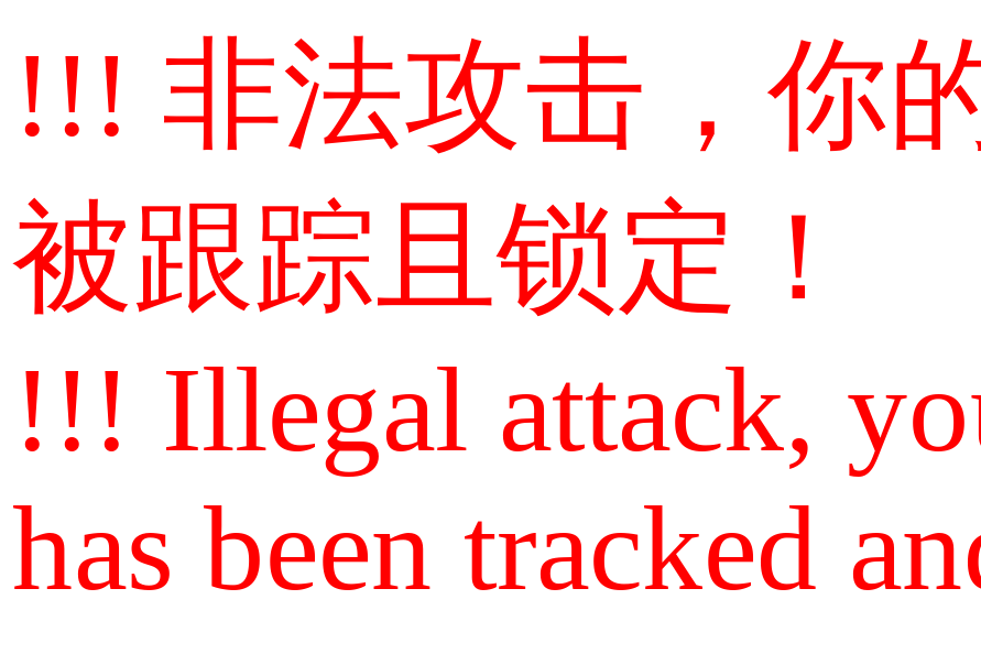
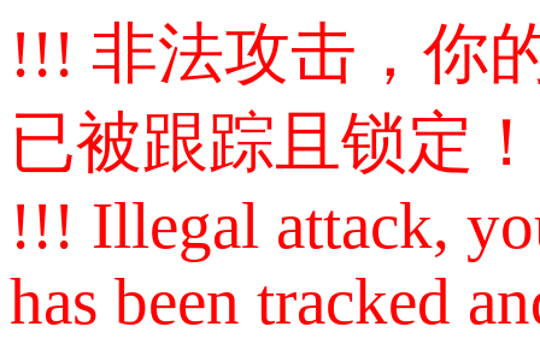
[12,190,860,325] 被跟踪且锁定！ -> [10,106,540,179] 已被跟踪且锁定！

